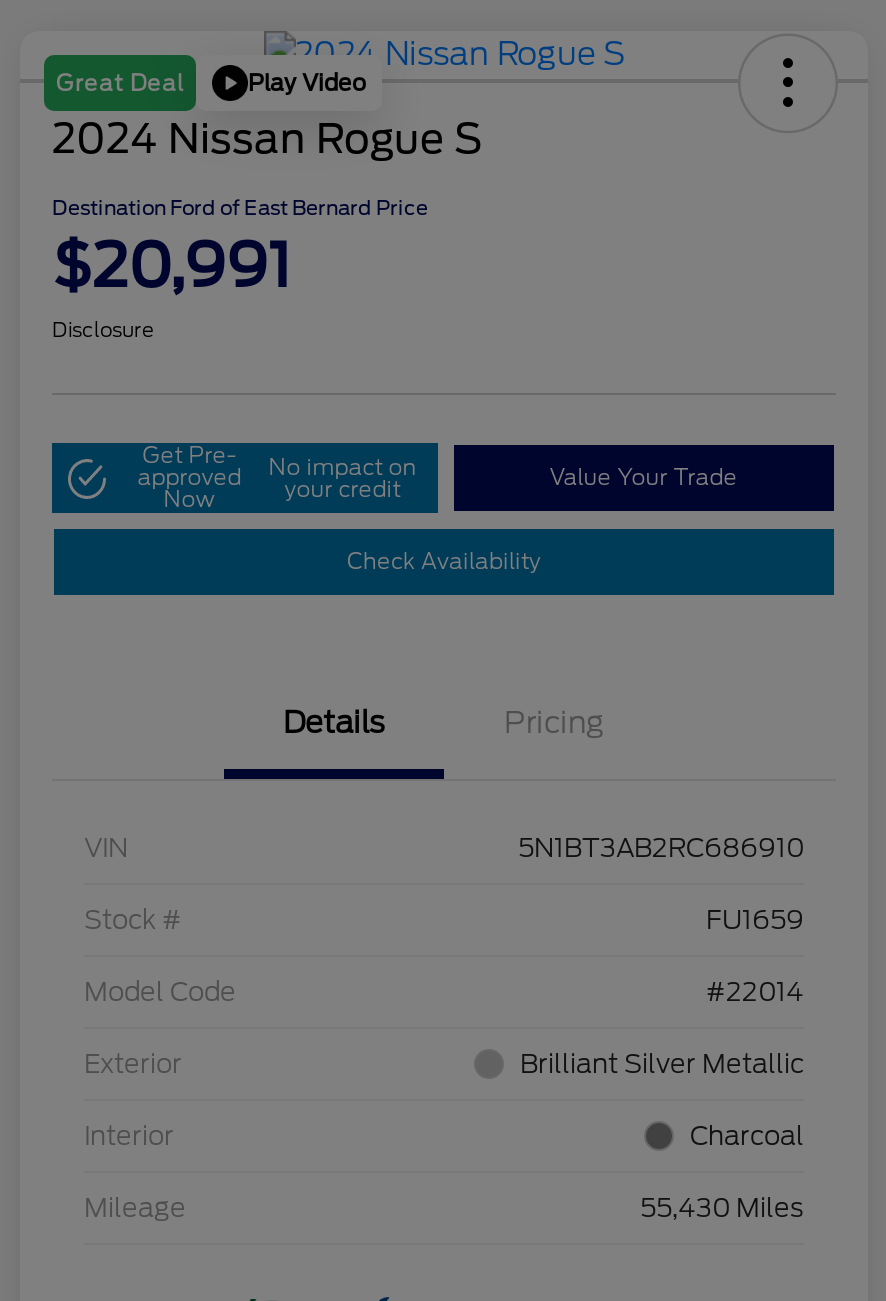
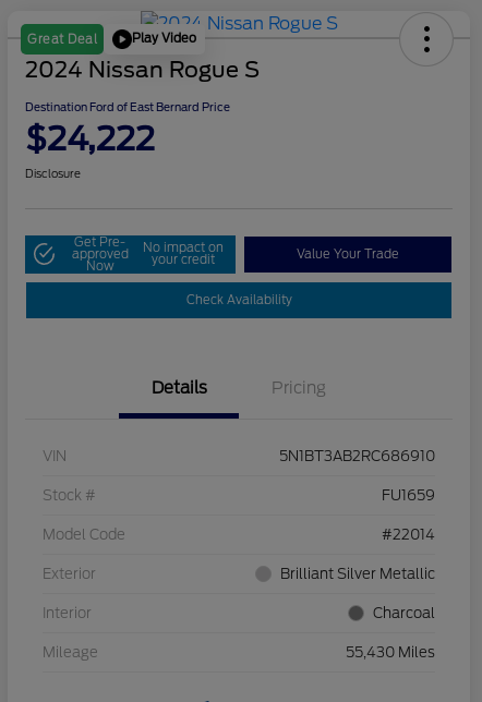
[52,230,292,302] $20,991 -> [25,118,155,158] $24,222

